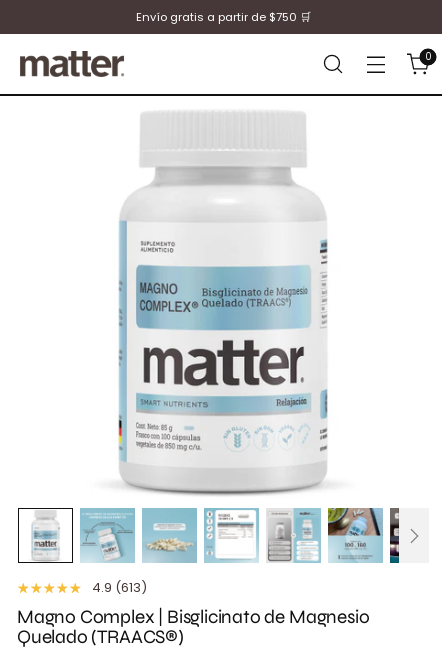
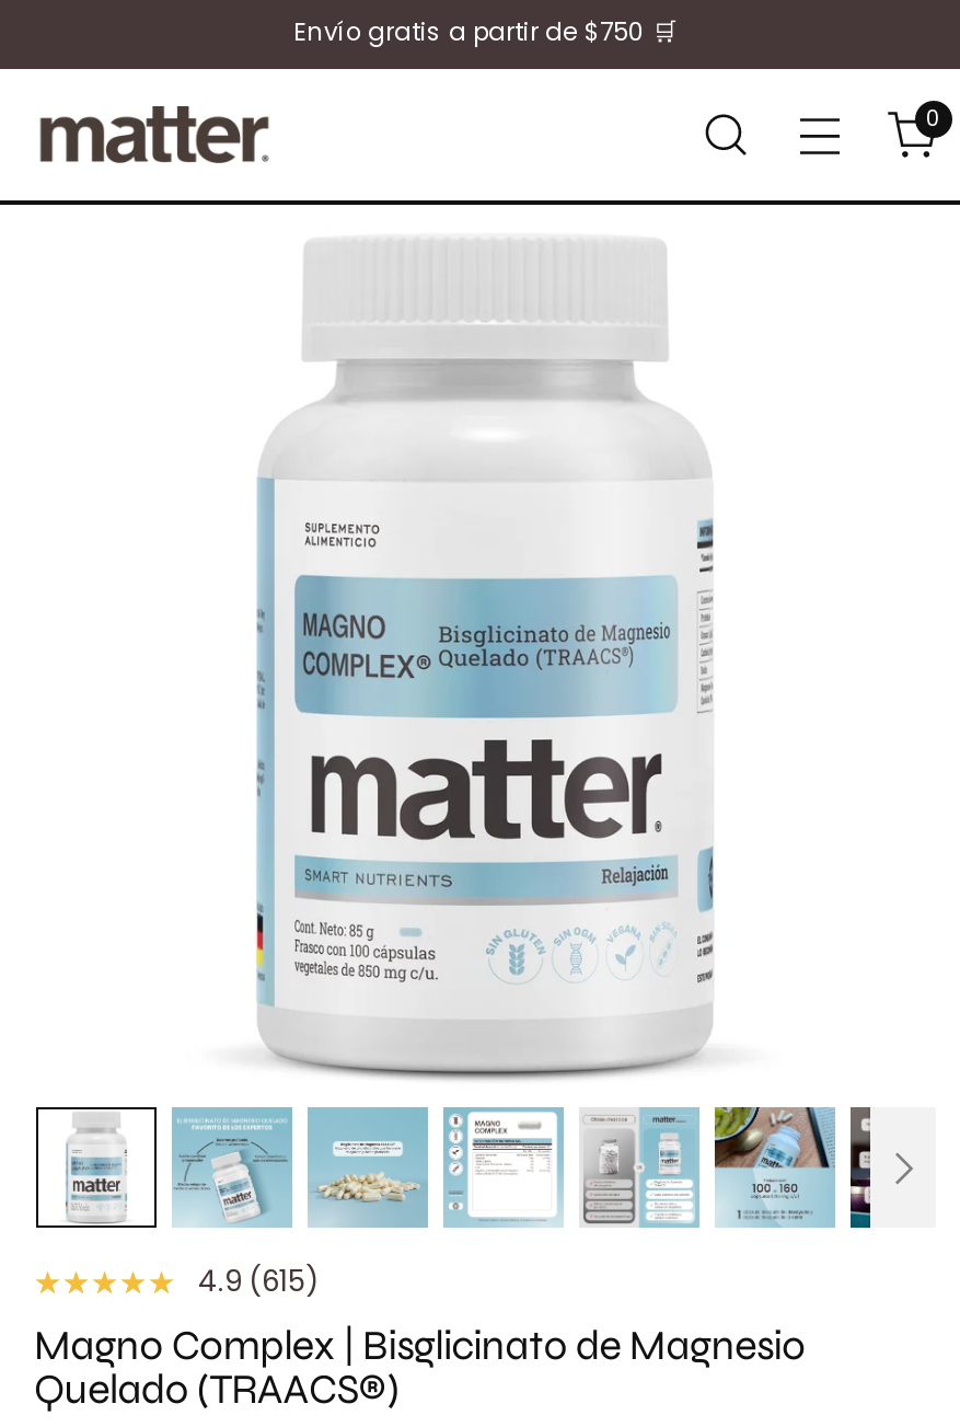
[92,578,147,597] 4.9 (613) -> [198,1261,319,1302] 4.9 (615)

